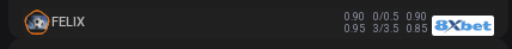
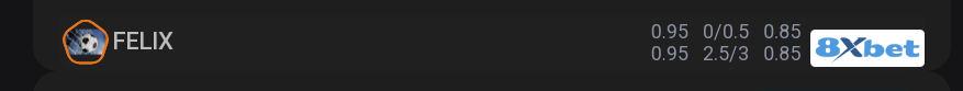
[345,11,365,23] 0.90 -> [651,21,688,43] 0.95
[406,11,427,23] 0.90 -> [764,21,801,43] 0.85
[345,23,427,35] 0.95 3/3.5 0.85 -> [651,43,801,65] 0.95 2.5/3 0.85

